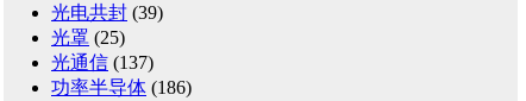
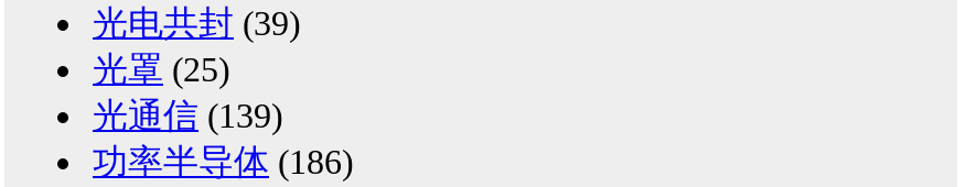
[51,52,154,73] 光通信(137) -> [93,97,282,134] 光通信(139)

